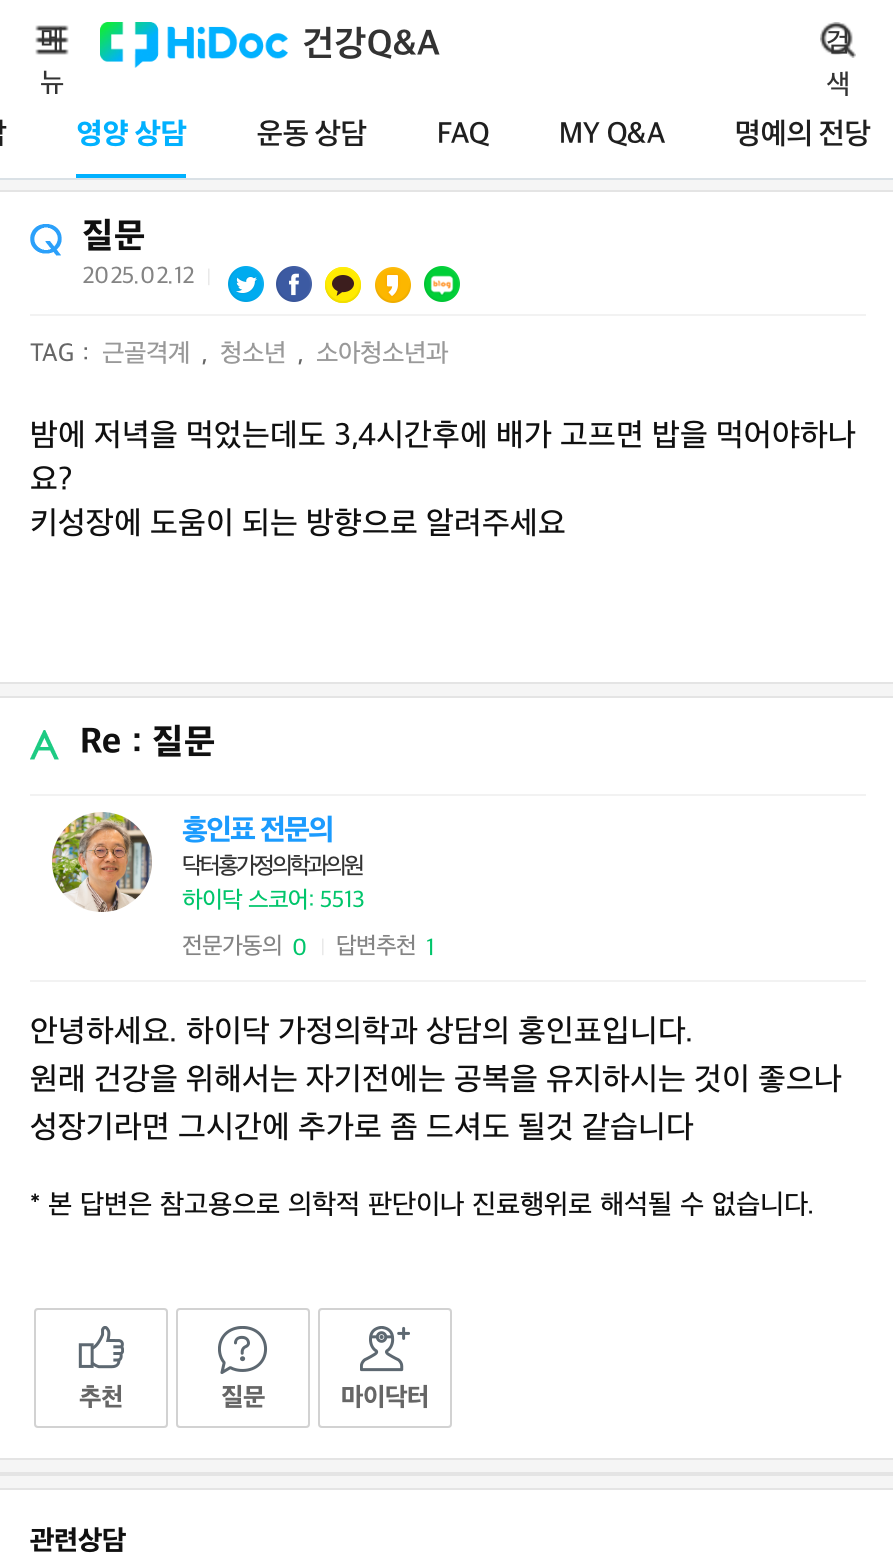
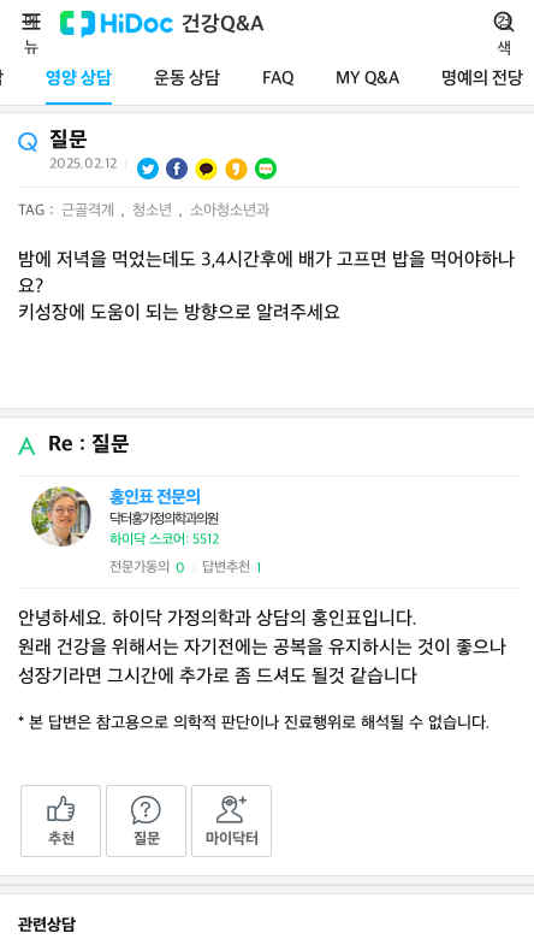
[182,886,364,916] 하이닥 스코어: 5513 -> [109,531,219,549] 하이닥 스코어: 5512

